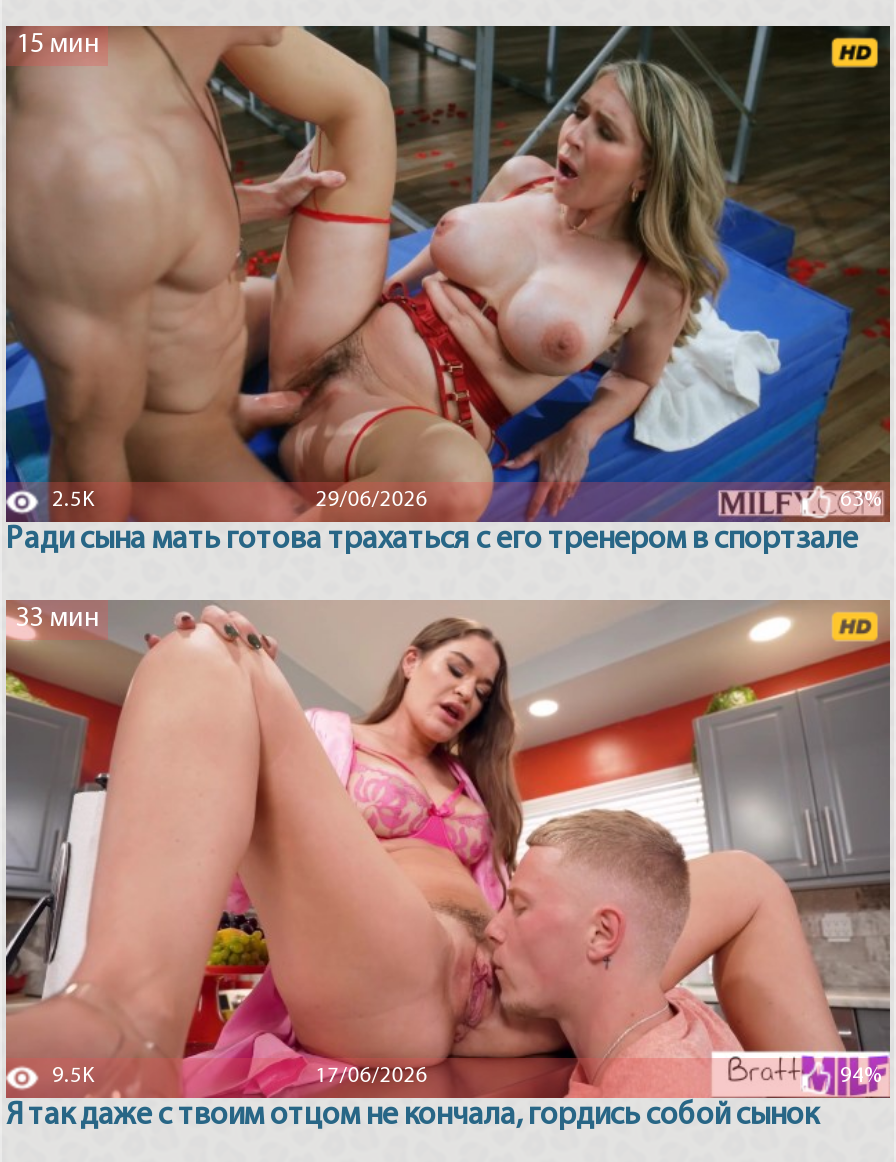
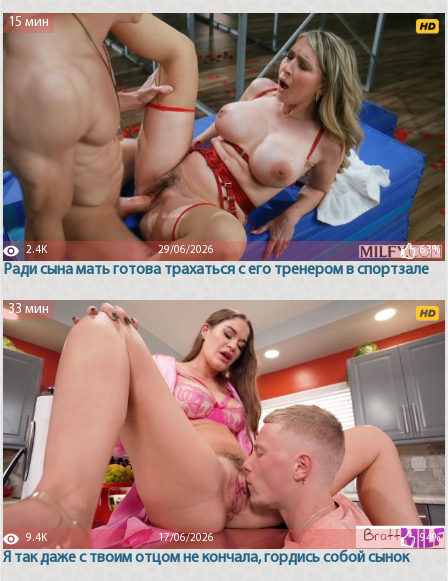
[52,491,94,513] 2.5K -> [26,245,47,256] 2.4K
[52,1066,94,1088] 9.5K -> [26,533,47,544] 9.4K

